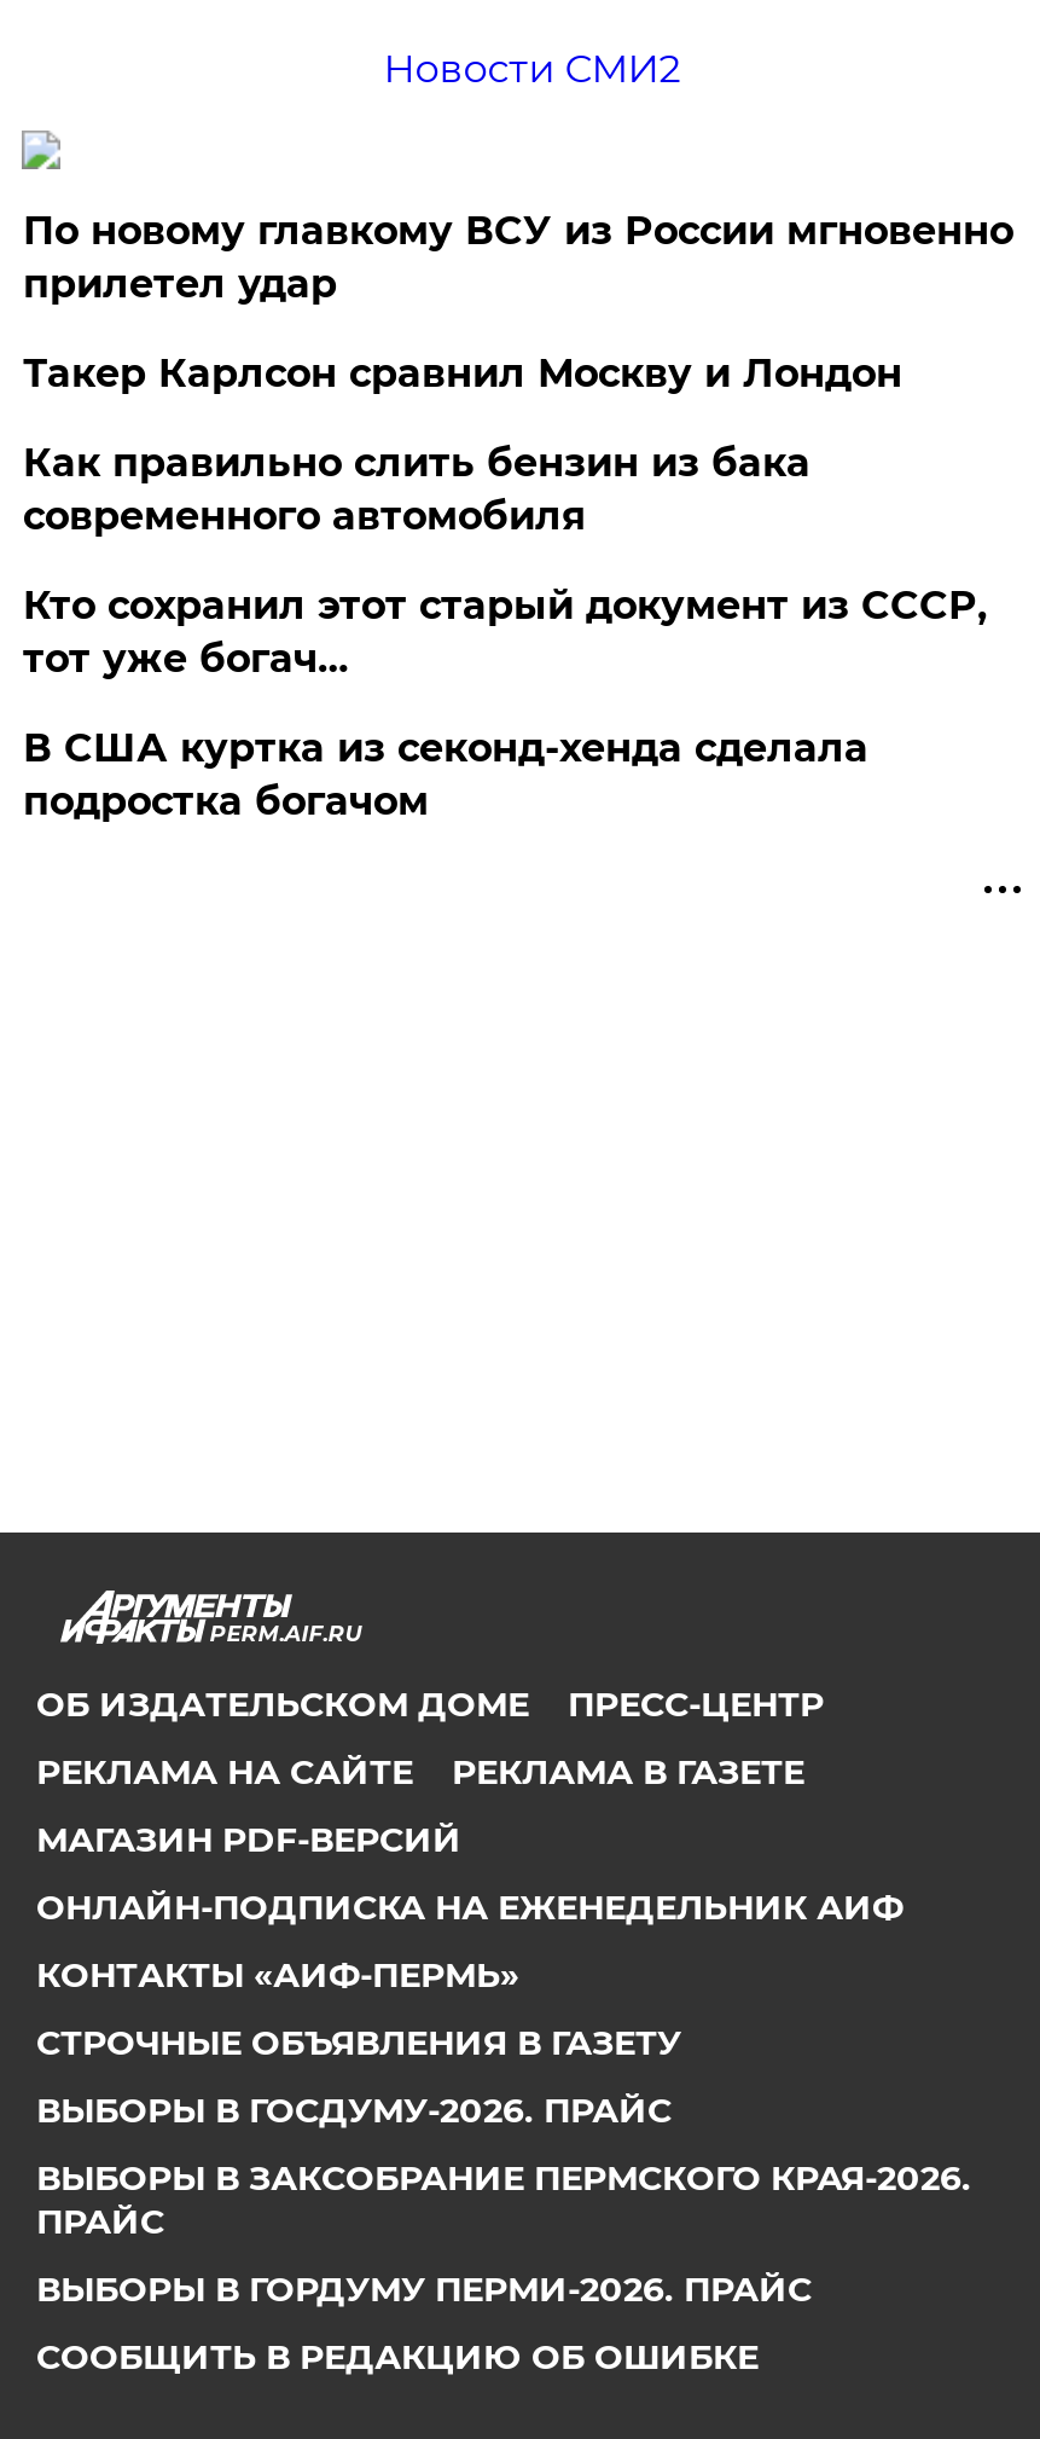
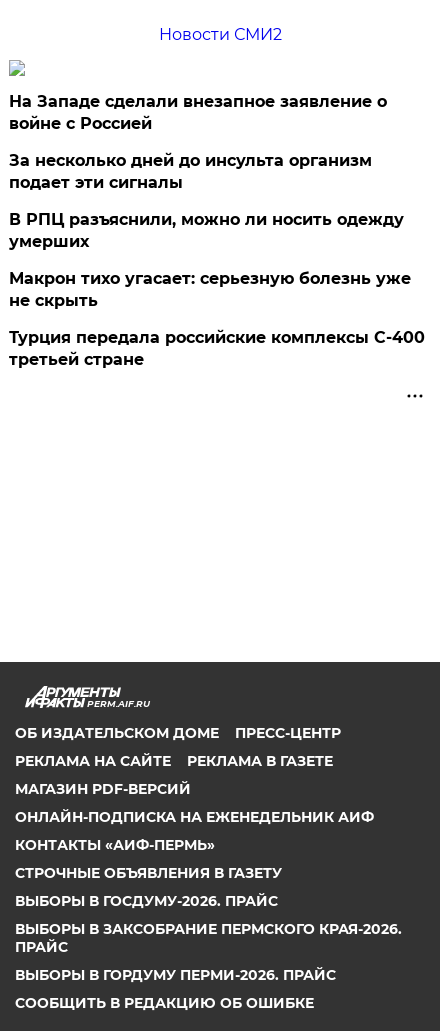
[23,207,1013,306] По новому главкому ВСУ из России мгновенно | прилетел удар -> [9,91,387,132] На Западе сделали внезапное заявление о | войне с Россией
[23,349,902,395] Такер Карлсон сравнил Москву и Лондон -> [9,150,372,191] За несколько дней до инсульта организм | подает эти сигналы
[23,439,810,538] Как правильно слить бензин из бака | современного автомобиля -> [9,209,404,250] В РПЦ разъяснили, можно ли носить одежду | умерших
[23,581,987,680] Кто сохранил этот старый документ из СССР, | тот уже богач… -> [9,268,411,309] Макрон тихо угасает: серьезную болезнь уже | не скрыть
[23,724,868,823] В США куртка из секонд-хенда сделала | подростка богачом -> [9,327,425,368] Турция передала российские комплексы С-400 | третьей стране

